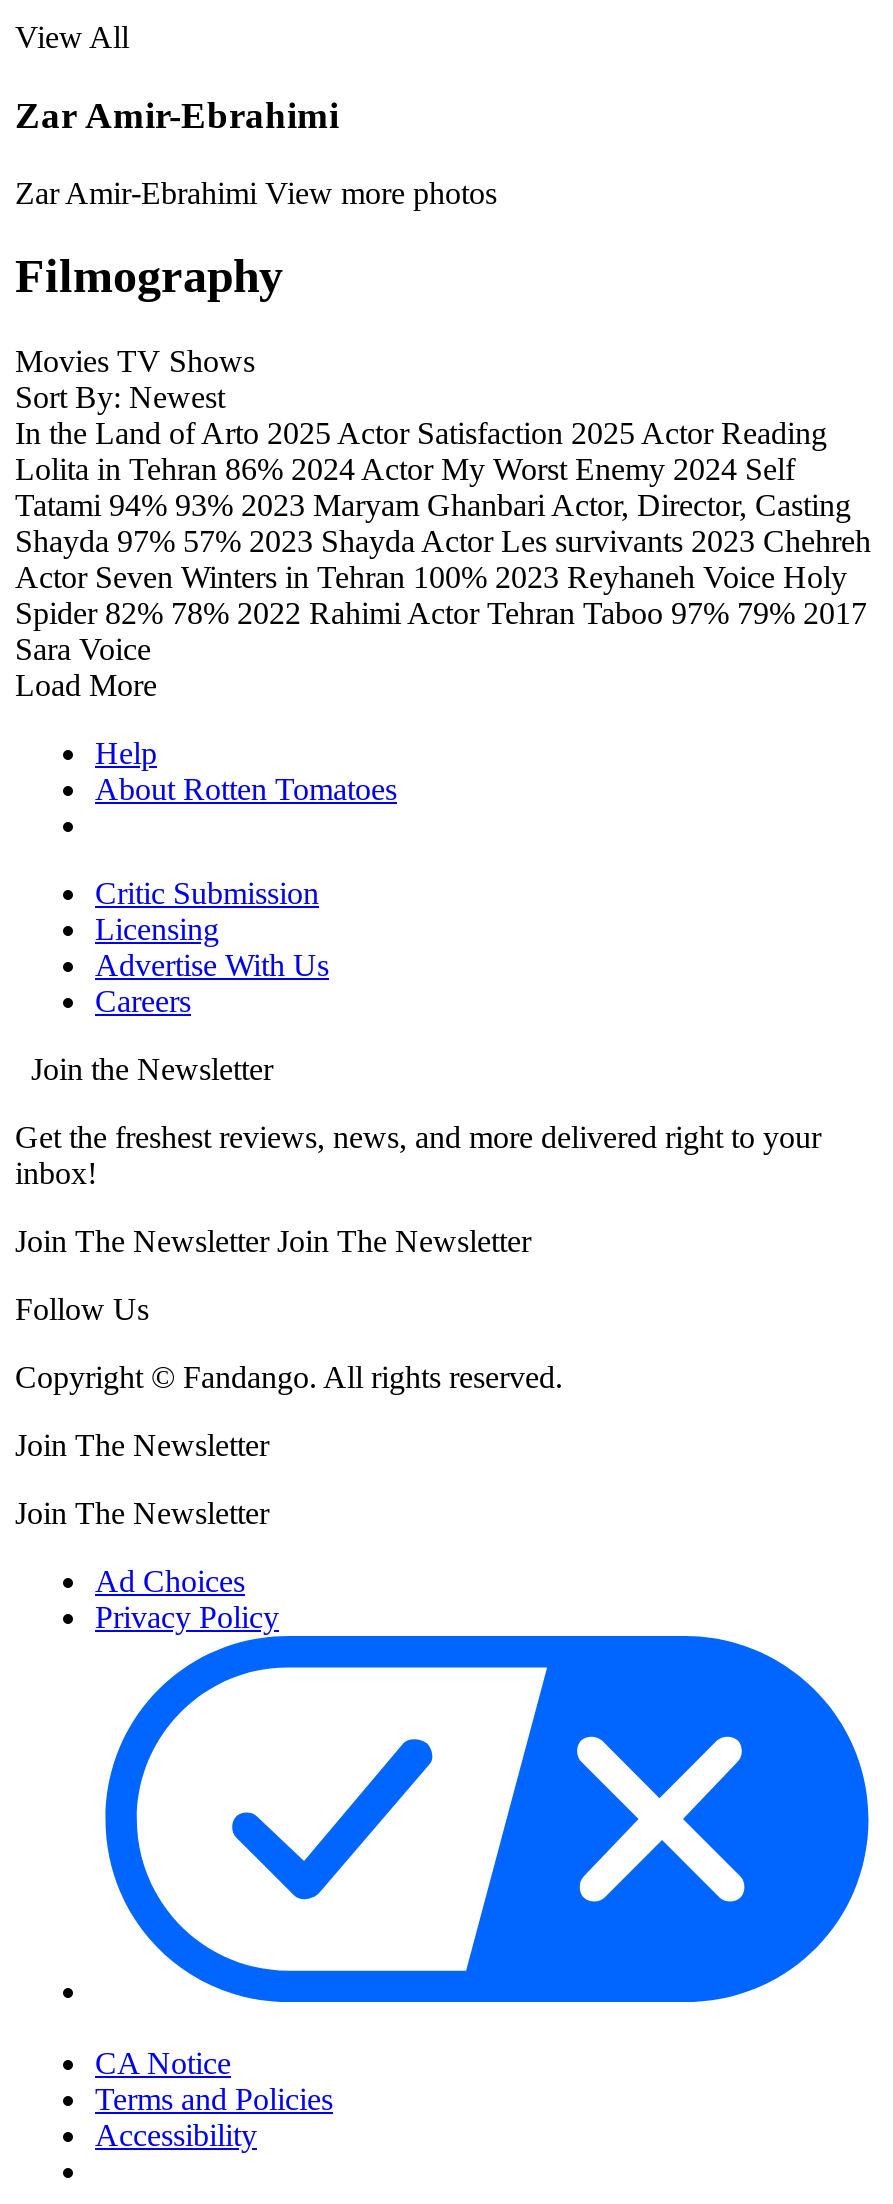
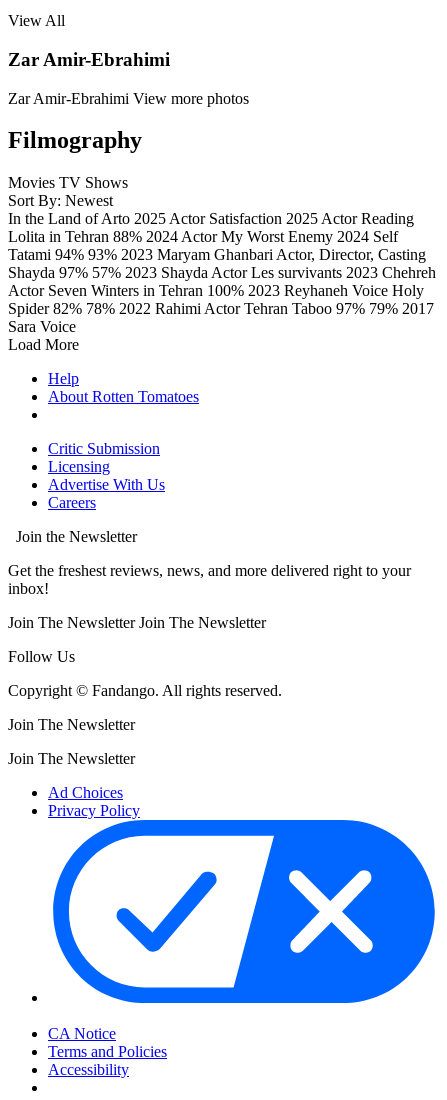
[15,453,795,487] Lolita in Tehran 86% 2024 Actor My Worst Enemy 2024 Self -> [8,228,398,245] Lolita in Tehran 88% 2024 Actor My Worst Enemy 2024 Self

